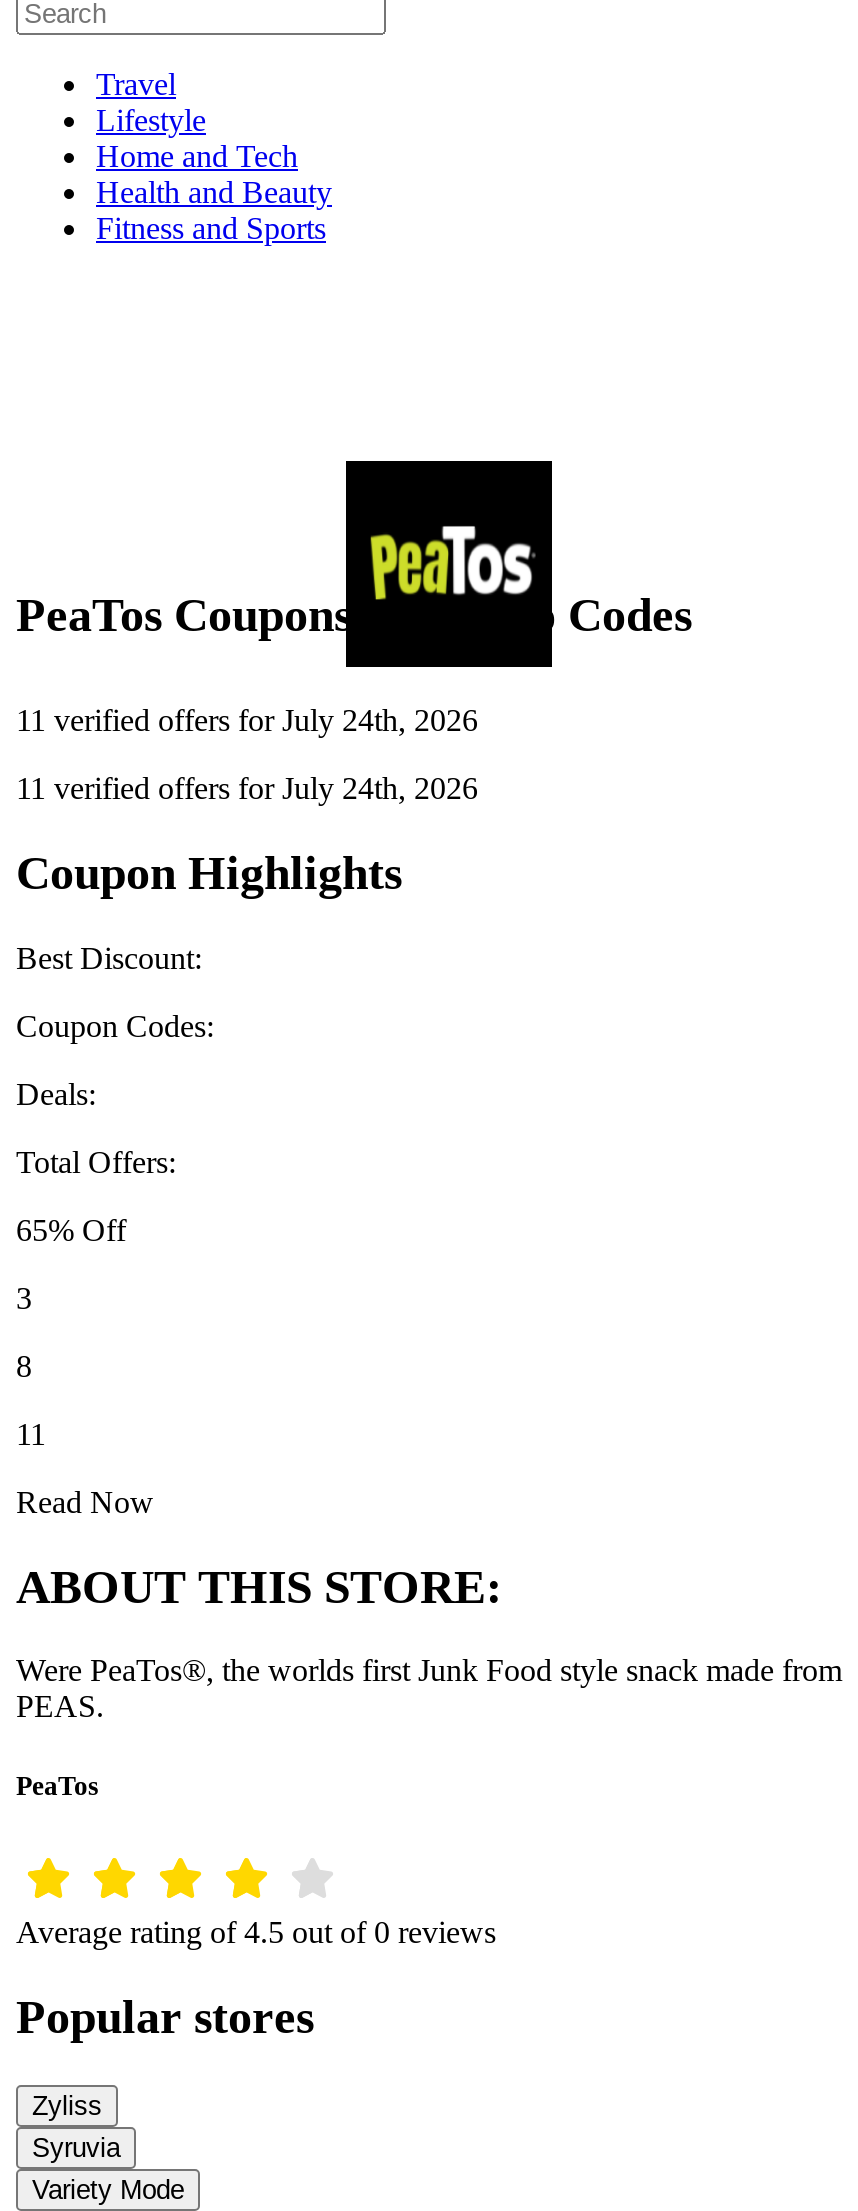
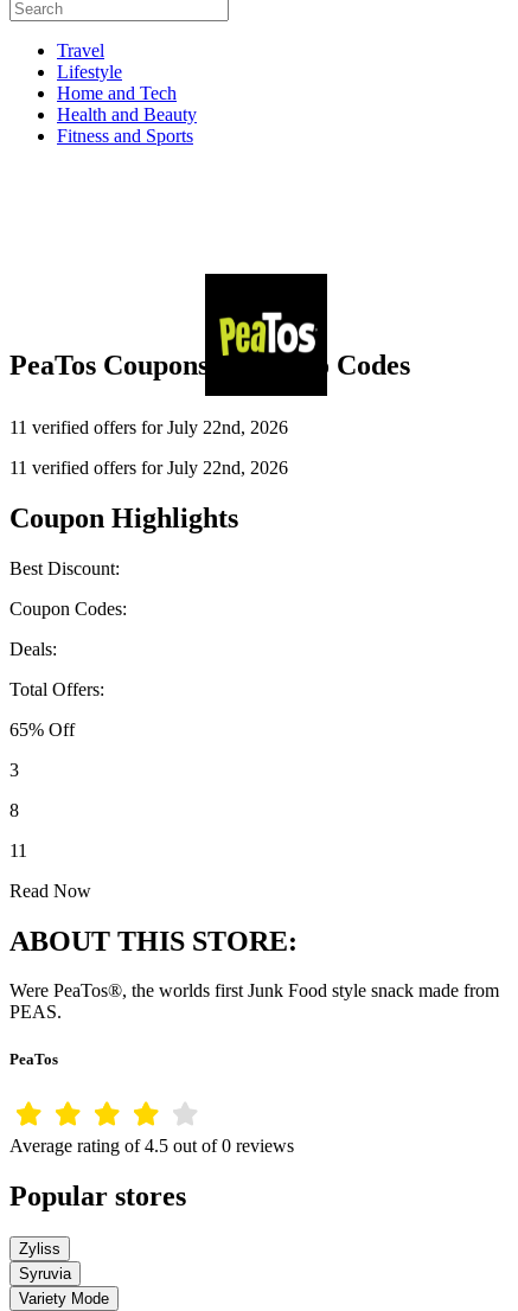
[16,703,478,737] 11 verified offers for July 24th, 2026 -> [9,417,288,437] 11 verified offers for July 22nd, 2026
[16,771,478,805] 11 verified offers for July 24th, 2026 -> [9,457,288,477] 11 verified offers for July 22nd, 2026

